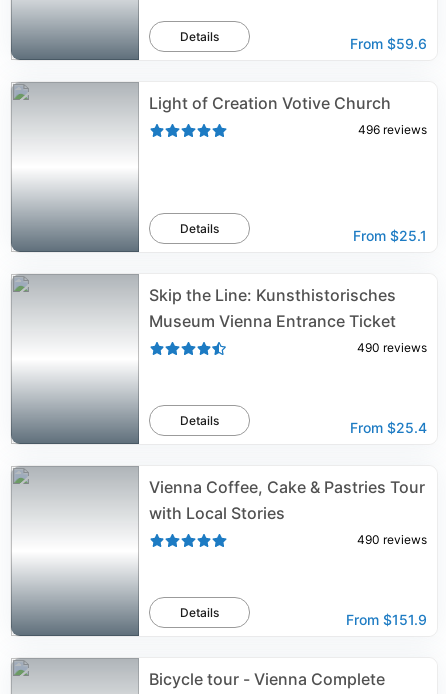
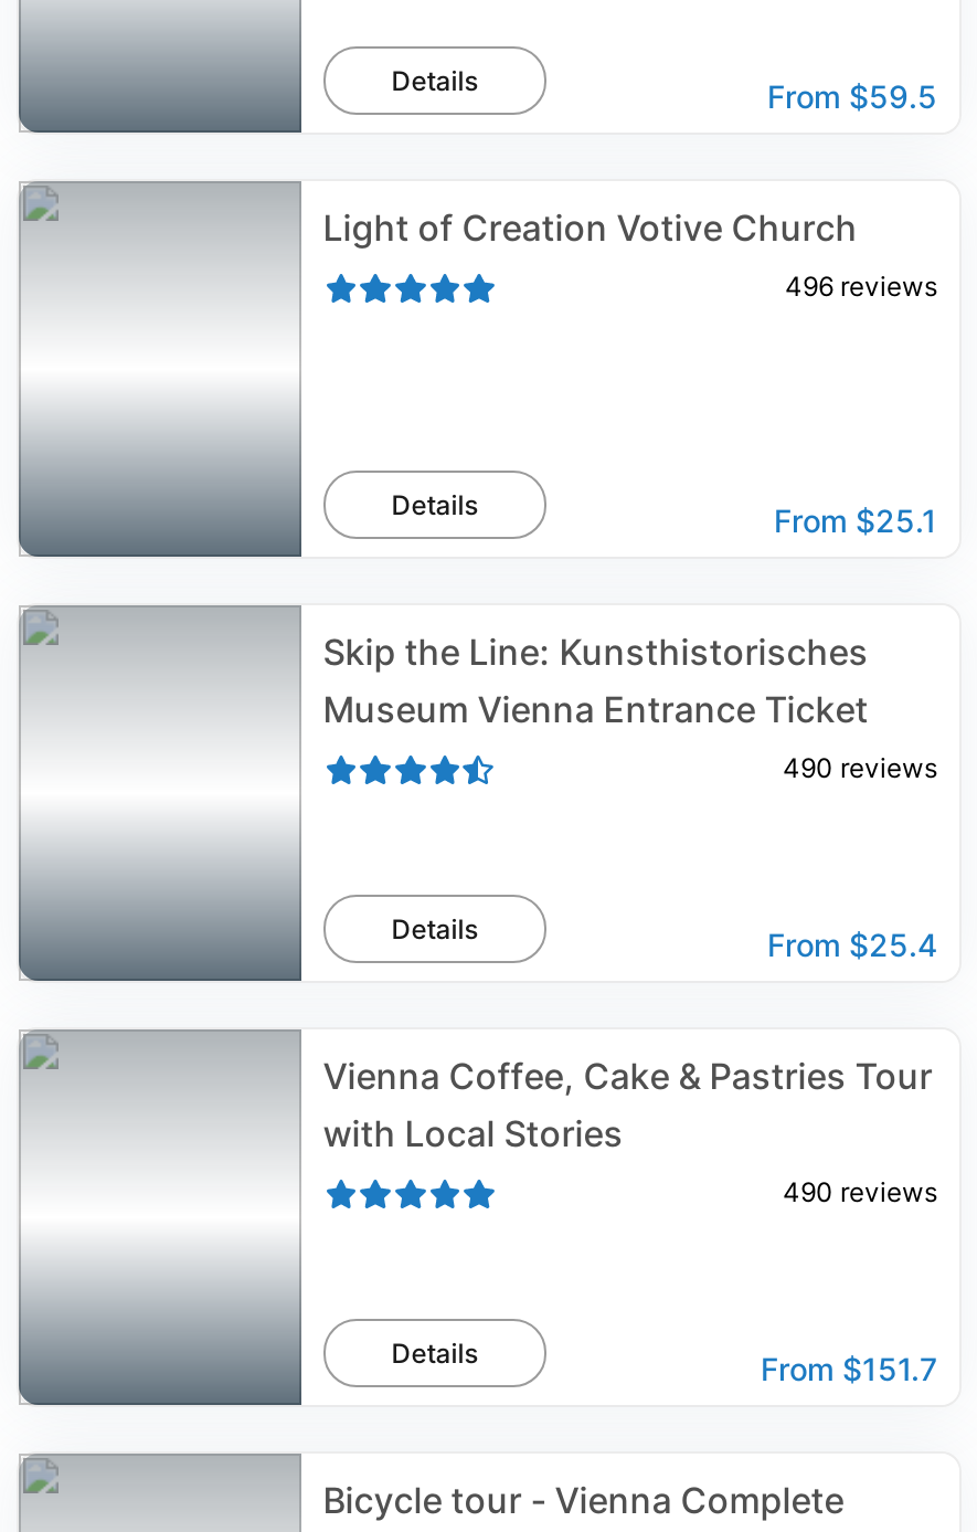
[350,35,427,52] From $59.6 -> [767,77,937,115] From $59.5
[346,611,427,628] From $151.9 -> [761,1350,937,1387] From $151.7

